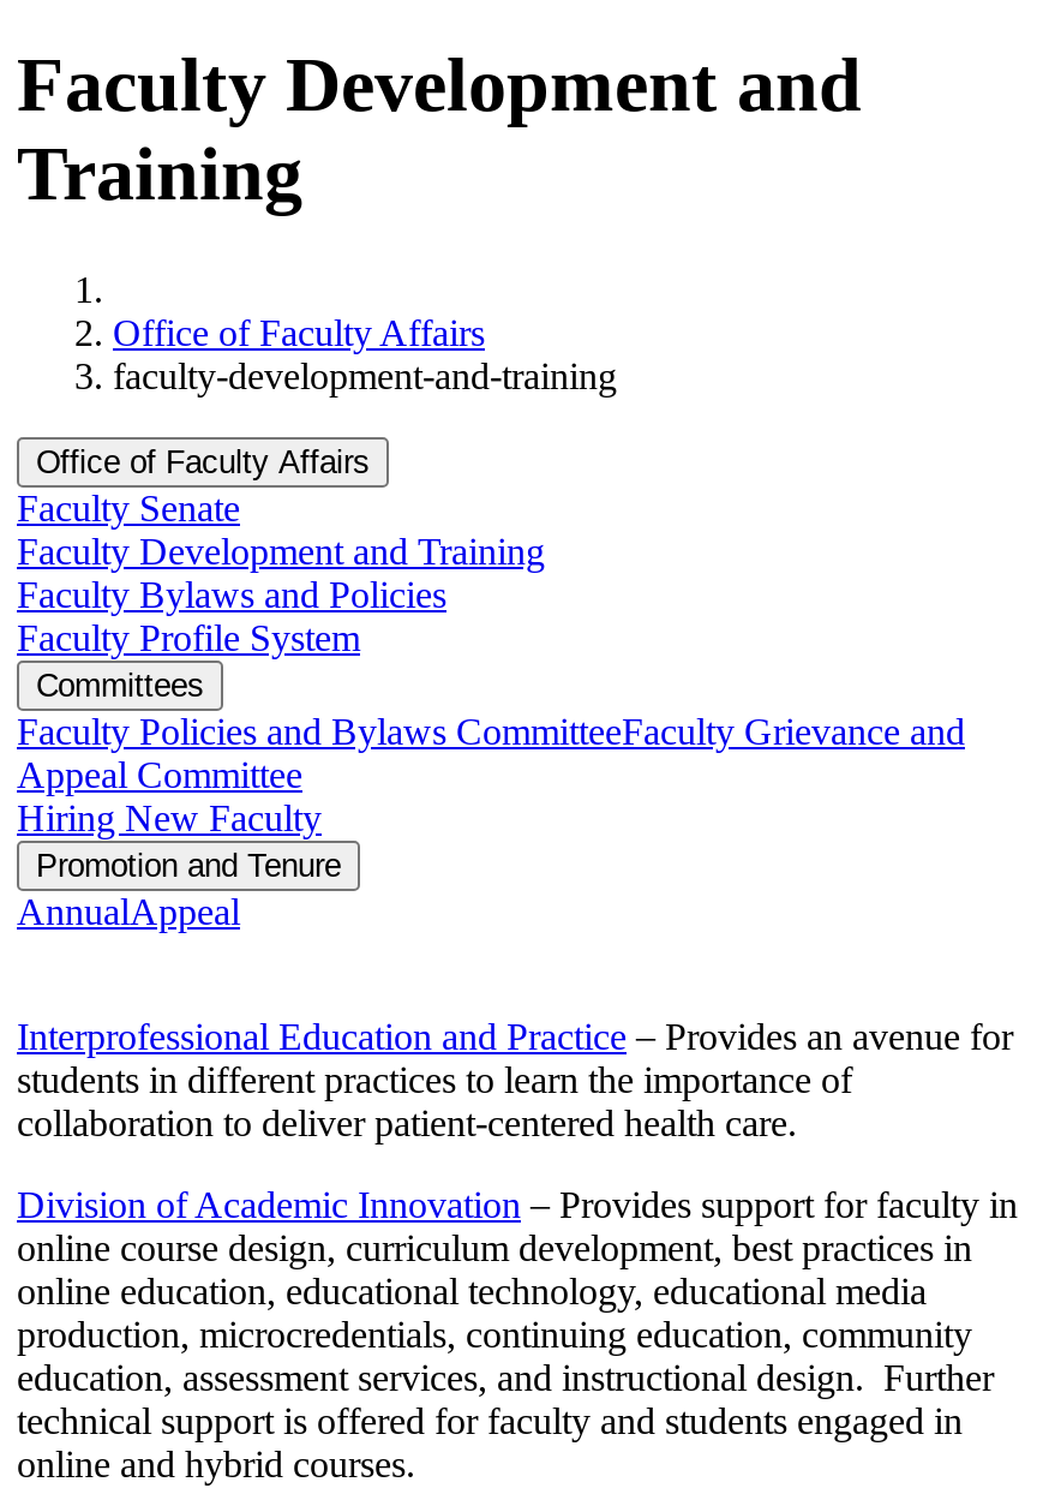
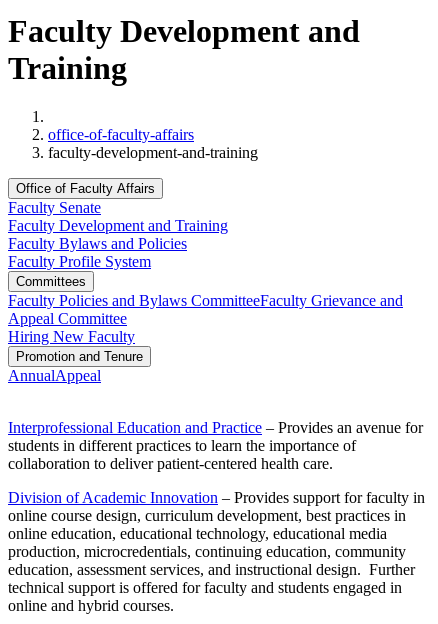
[113,313,485,354] Office of Faculty Affairs -> [48,126,194,143] office-of-faculty-affairs

